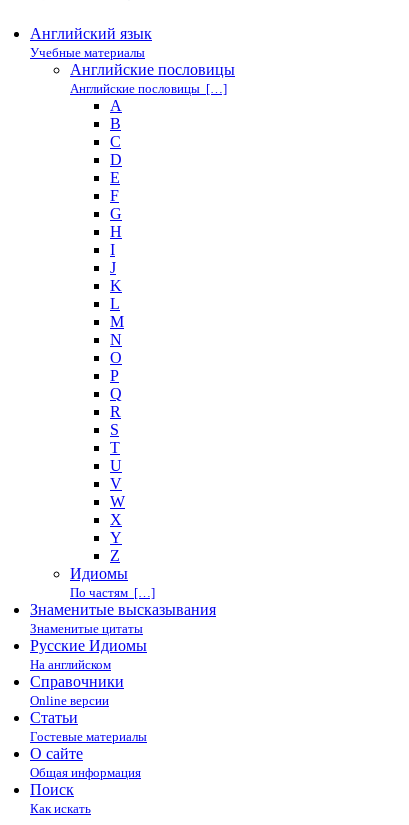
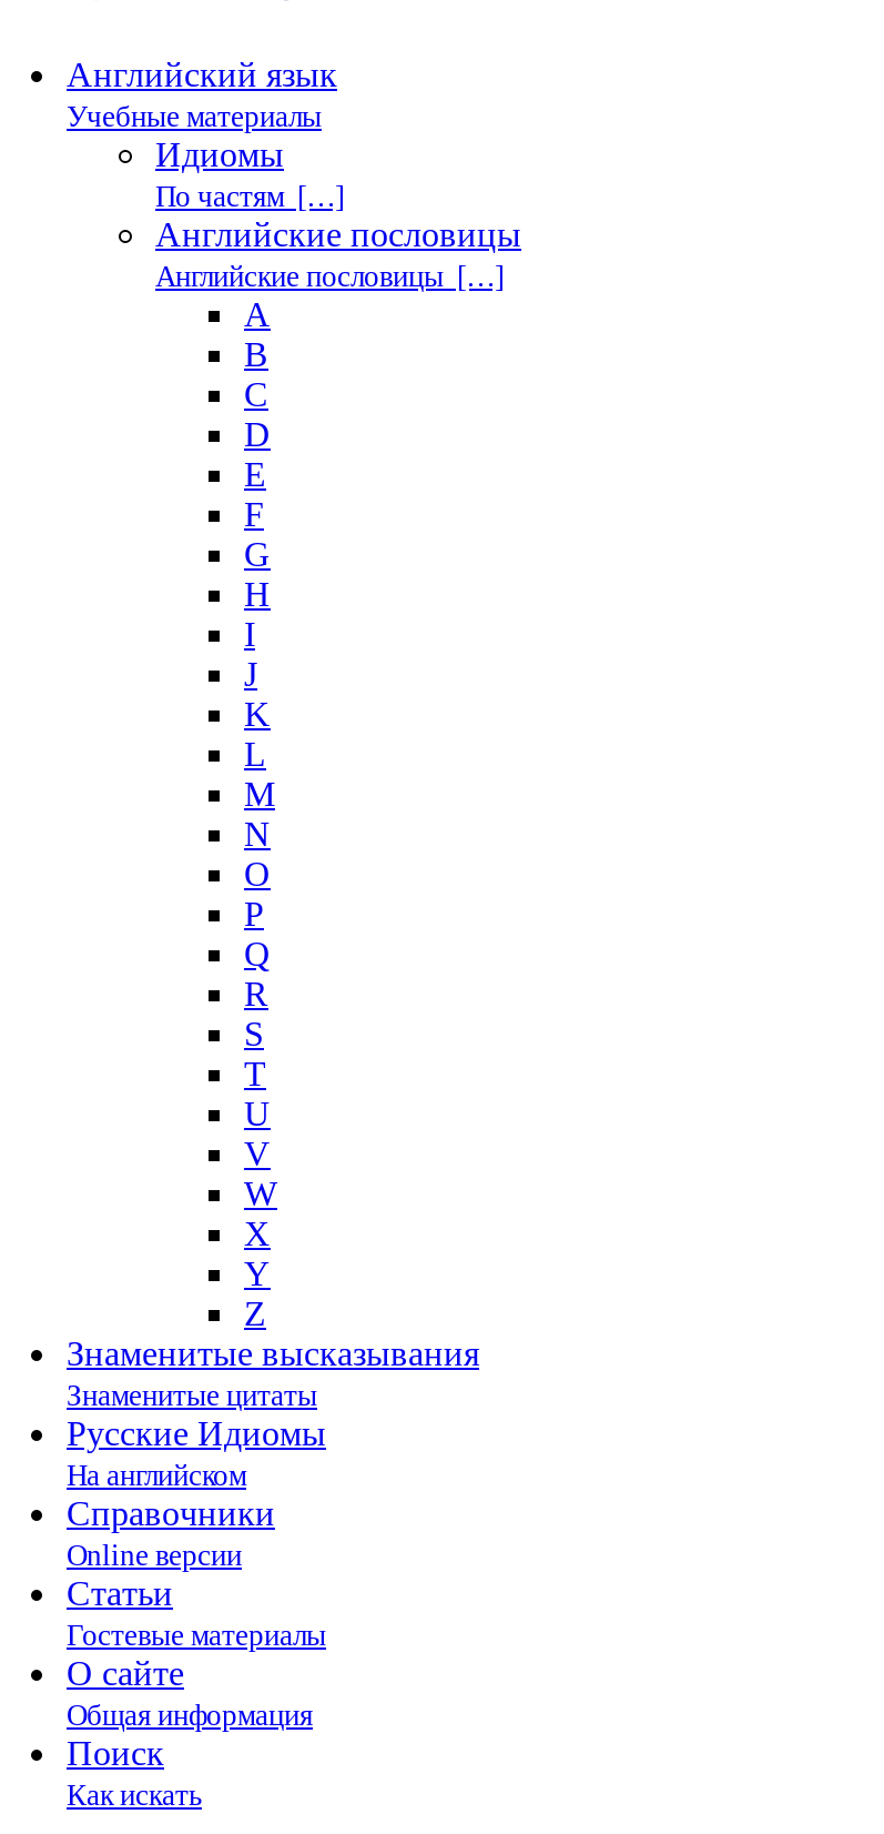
moved [70,61,235,564] -> [155,215,521,1332]: Английские пословицы | Английские пословицы […] | A | ... | Y | Z
moved [70,565,155,600] -> [155,135,344,213]: Идиомы | По частям […]

